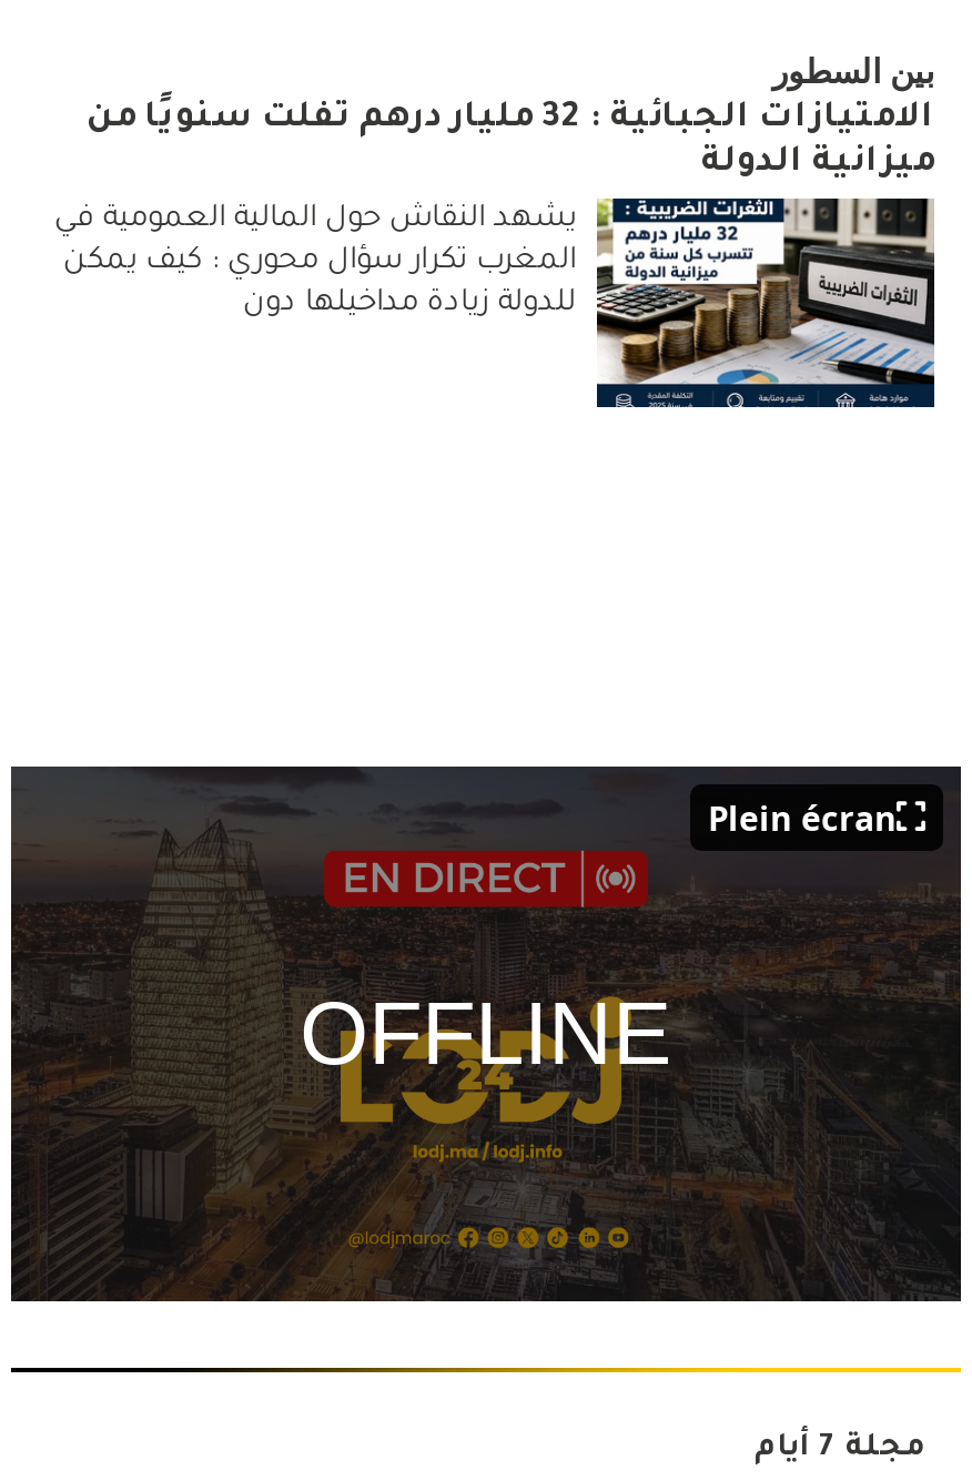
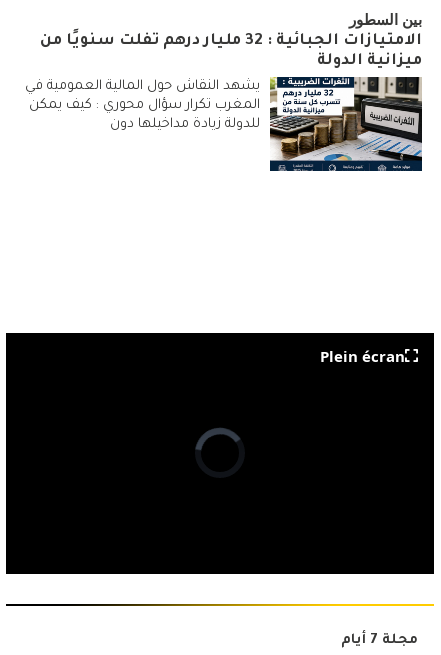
[11,767,961,1301] [image] -> none

